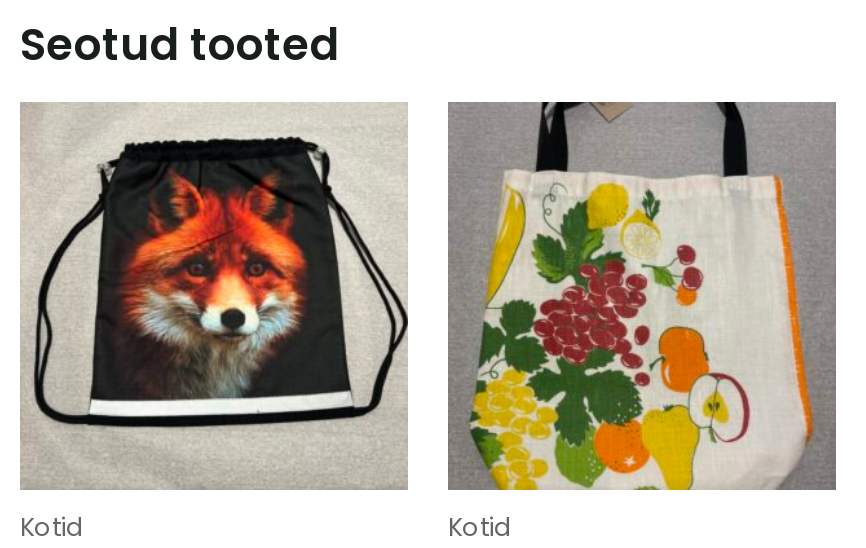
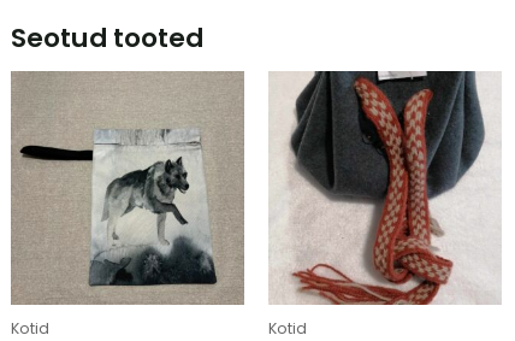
[22,102,408,484] [image] -> [11,71,244,304] [image]
[448,100,836,492] [image] -> [270,70,501,306] [image]

